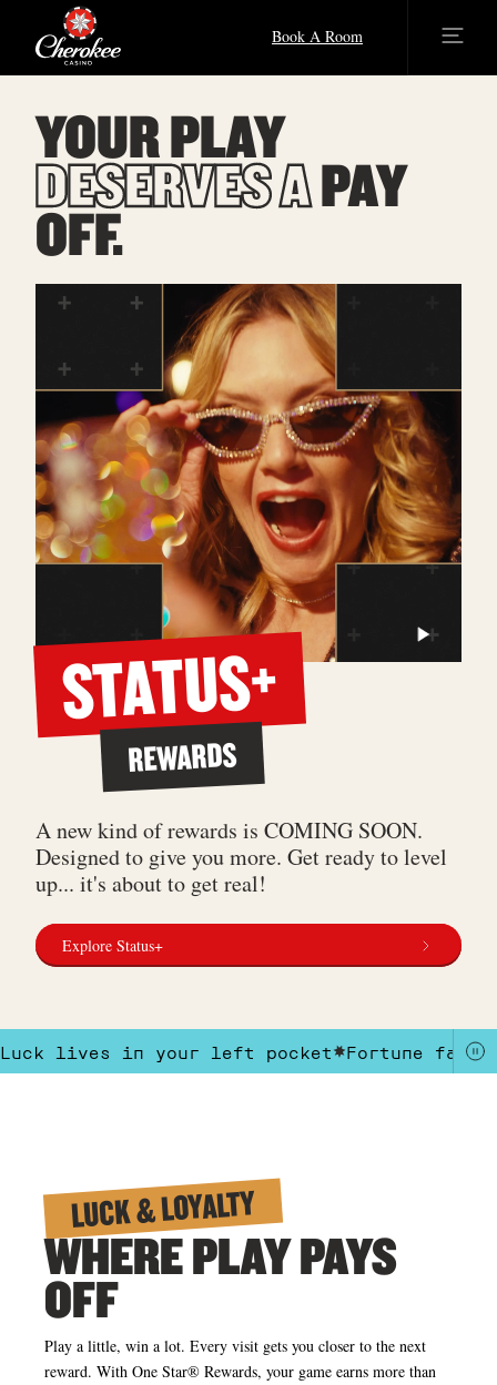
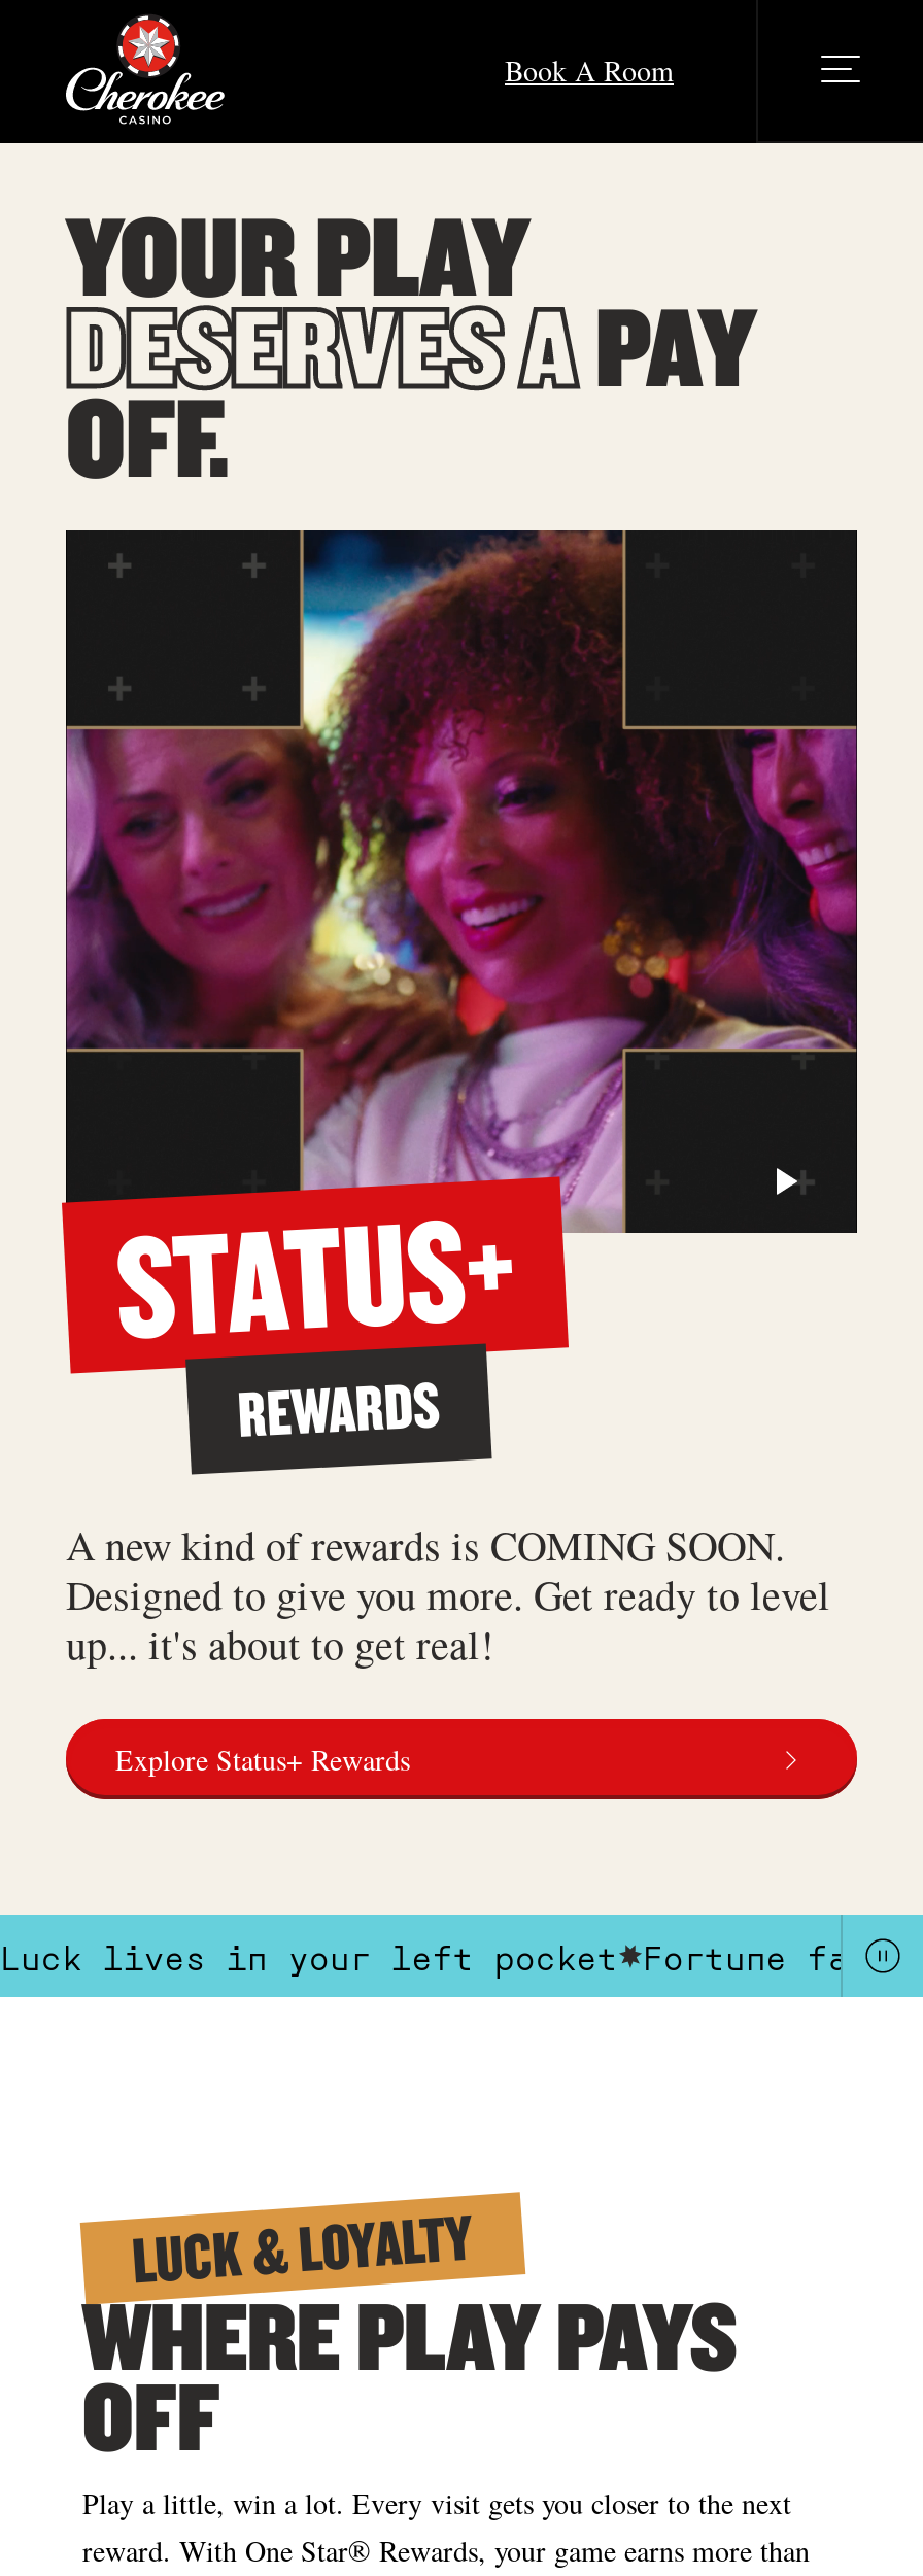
[34,283,461,662] [image] -> [64,528,857,1233] [image]
[62,935,163,956] Explore Status+ -> [115,1740,410,1779] Explore Status+ Rewards

